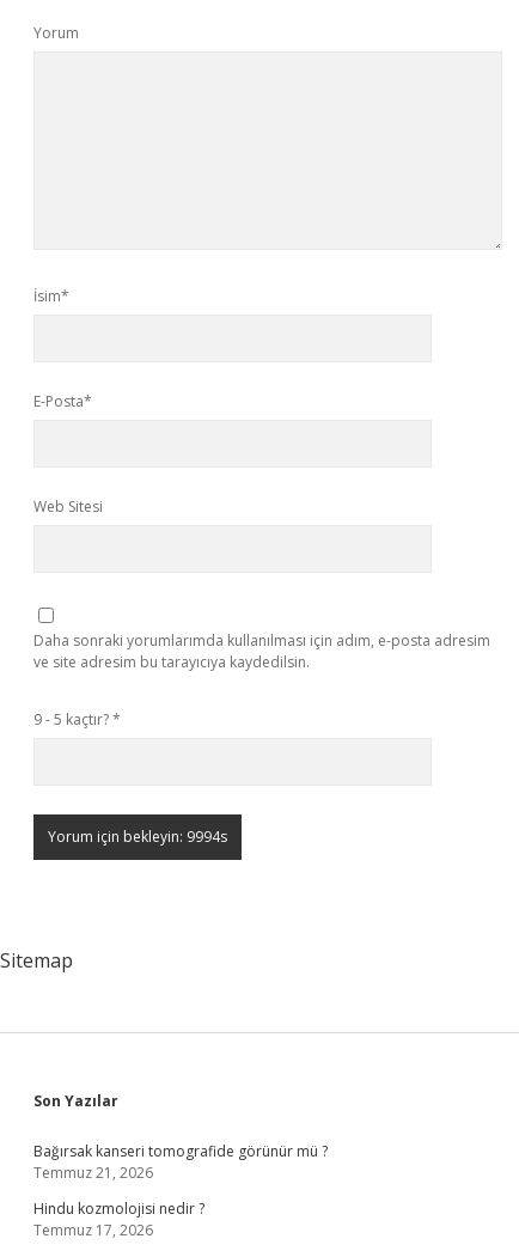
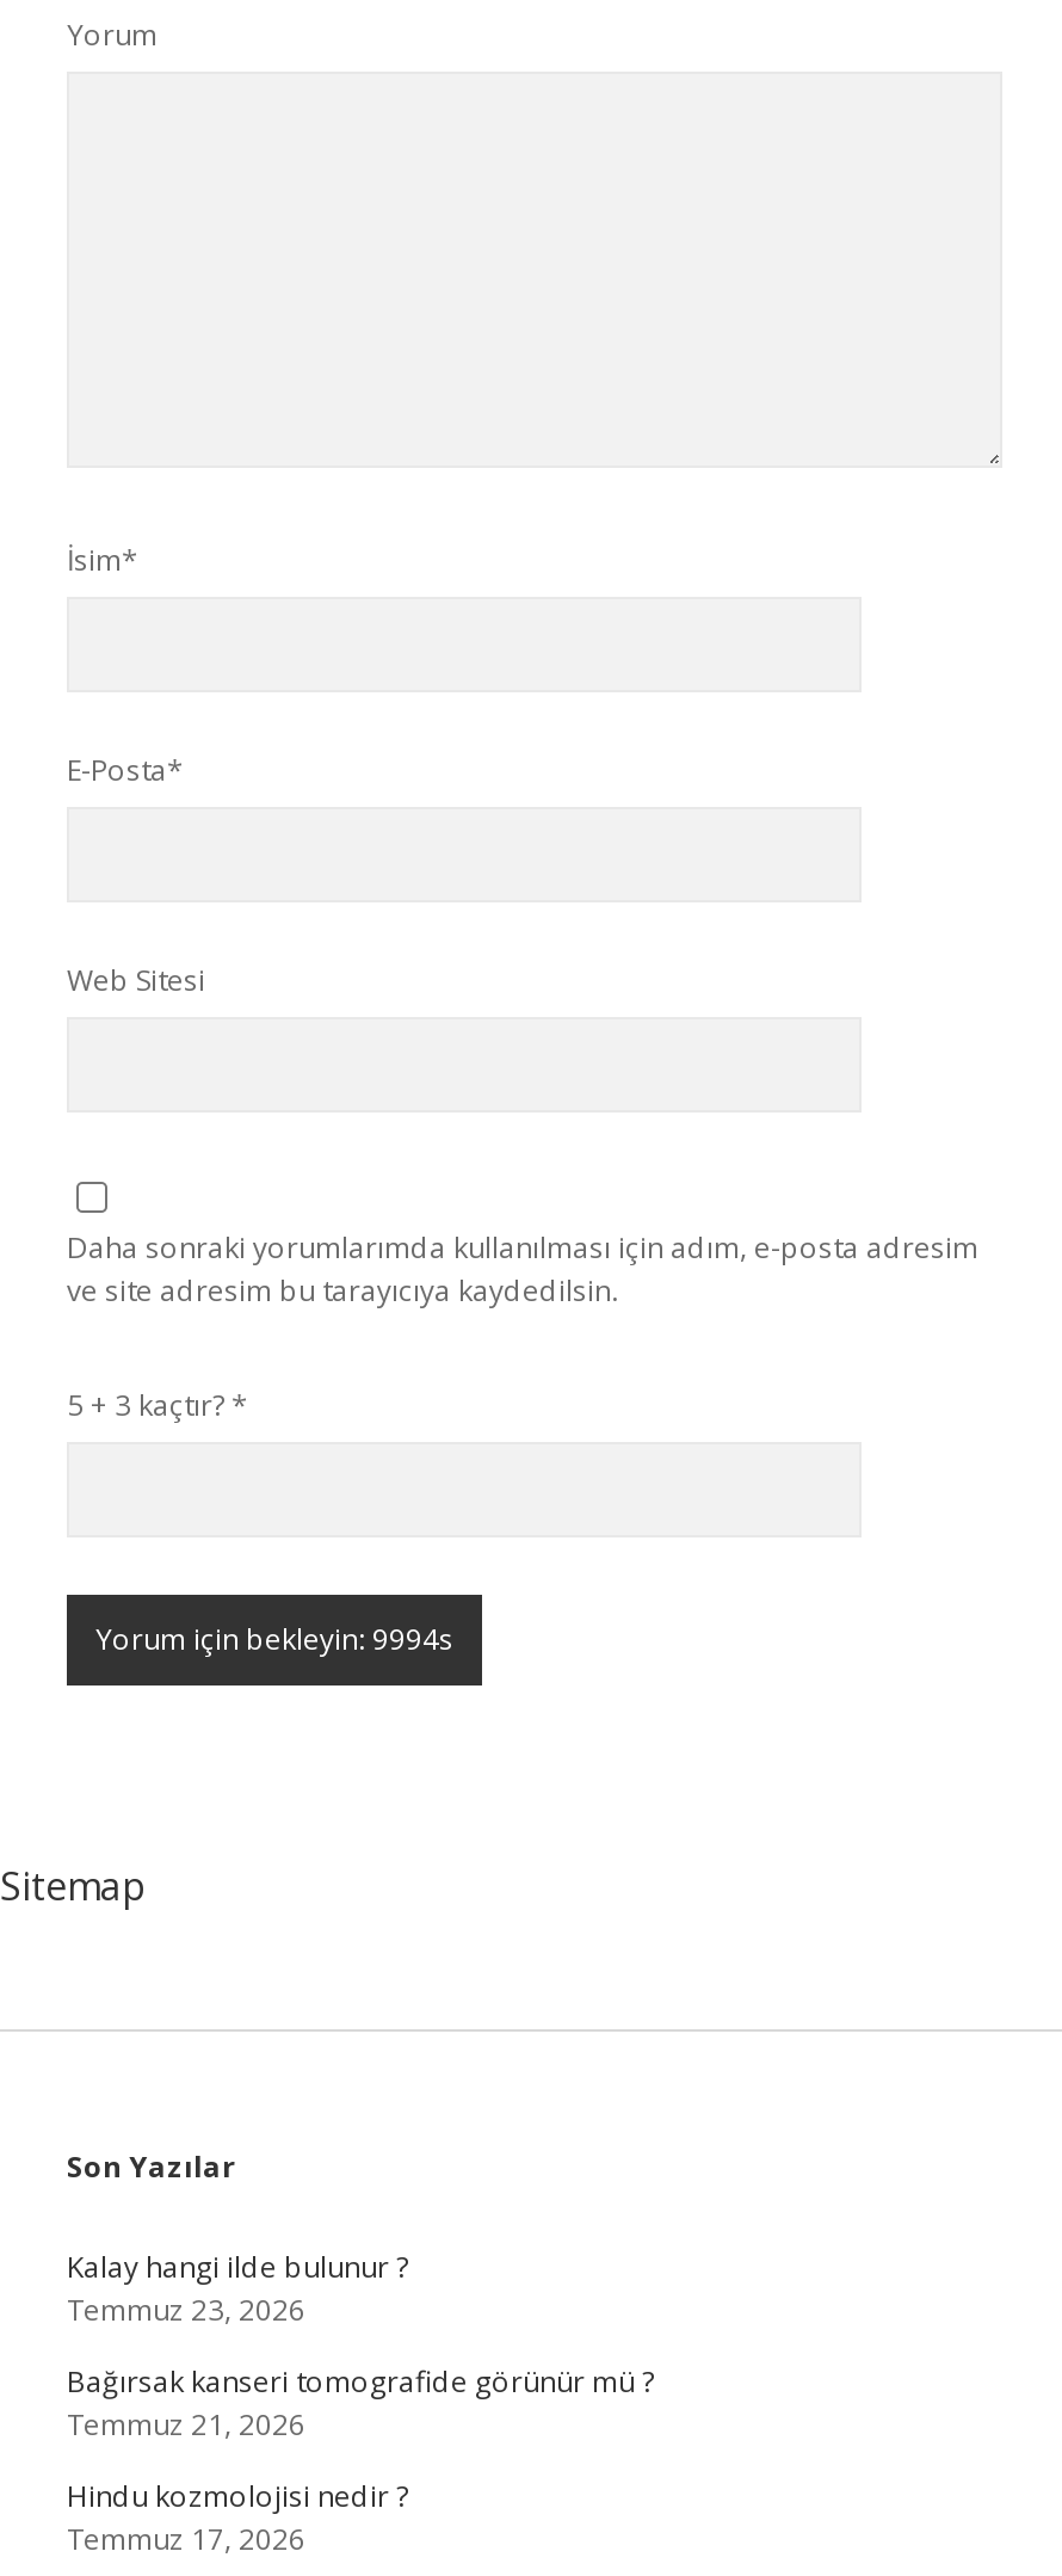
[33,709,121,730] 9 - 5 kaçtır? * -> [67,1385,248,1425] 5 + 3 kaçtır? *
none -> [67,2247,408,2330] Kalay hangi ilde bulunur ? | Temmuz 23, 2026

